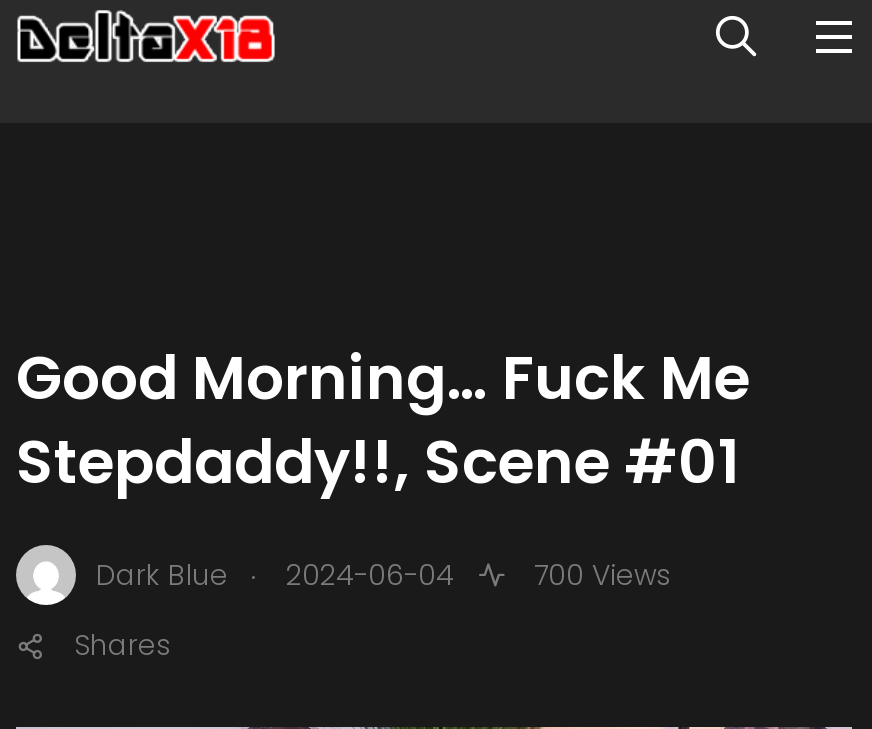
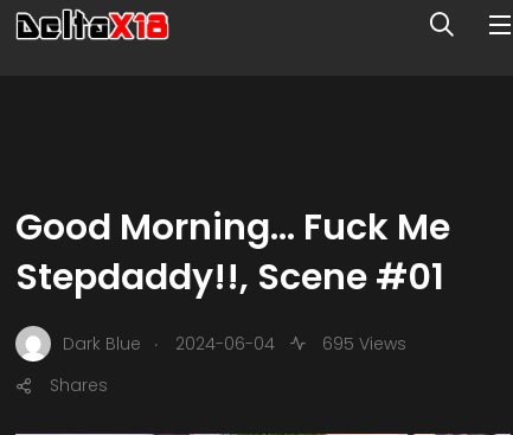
[96,549,672,595] Dark Blue . 2024-06-04 700 Views -> [63,328,406,355] Dark Blue . 2024-06-04 695 Views

